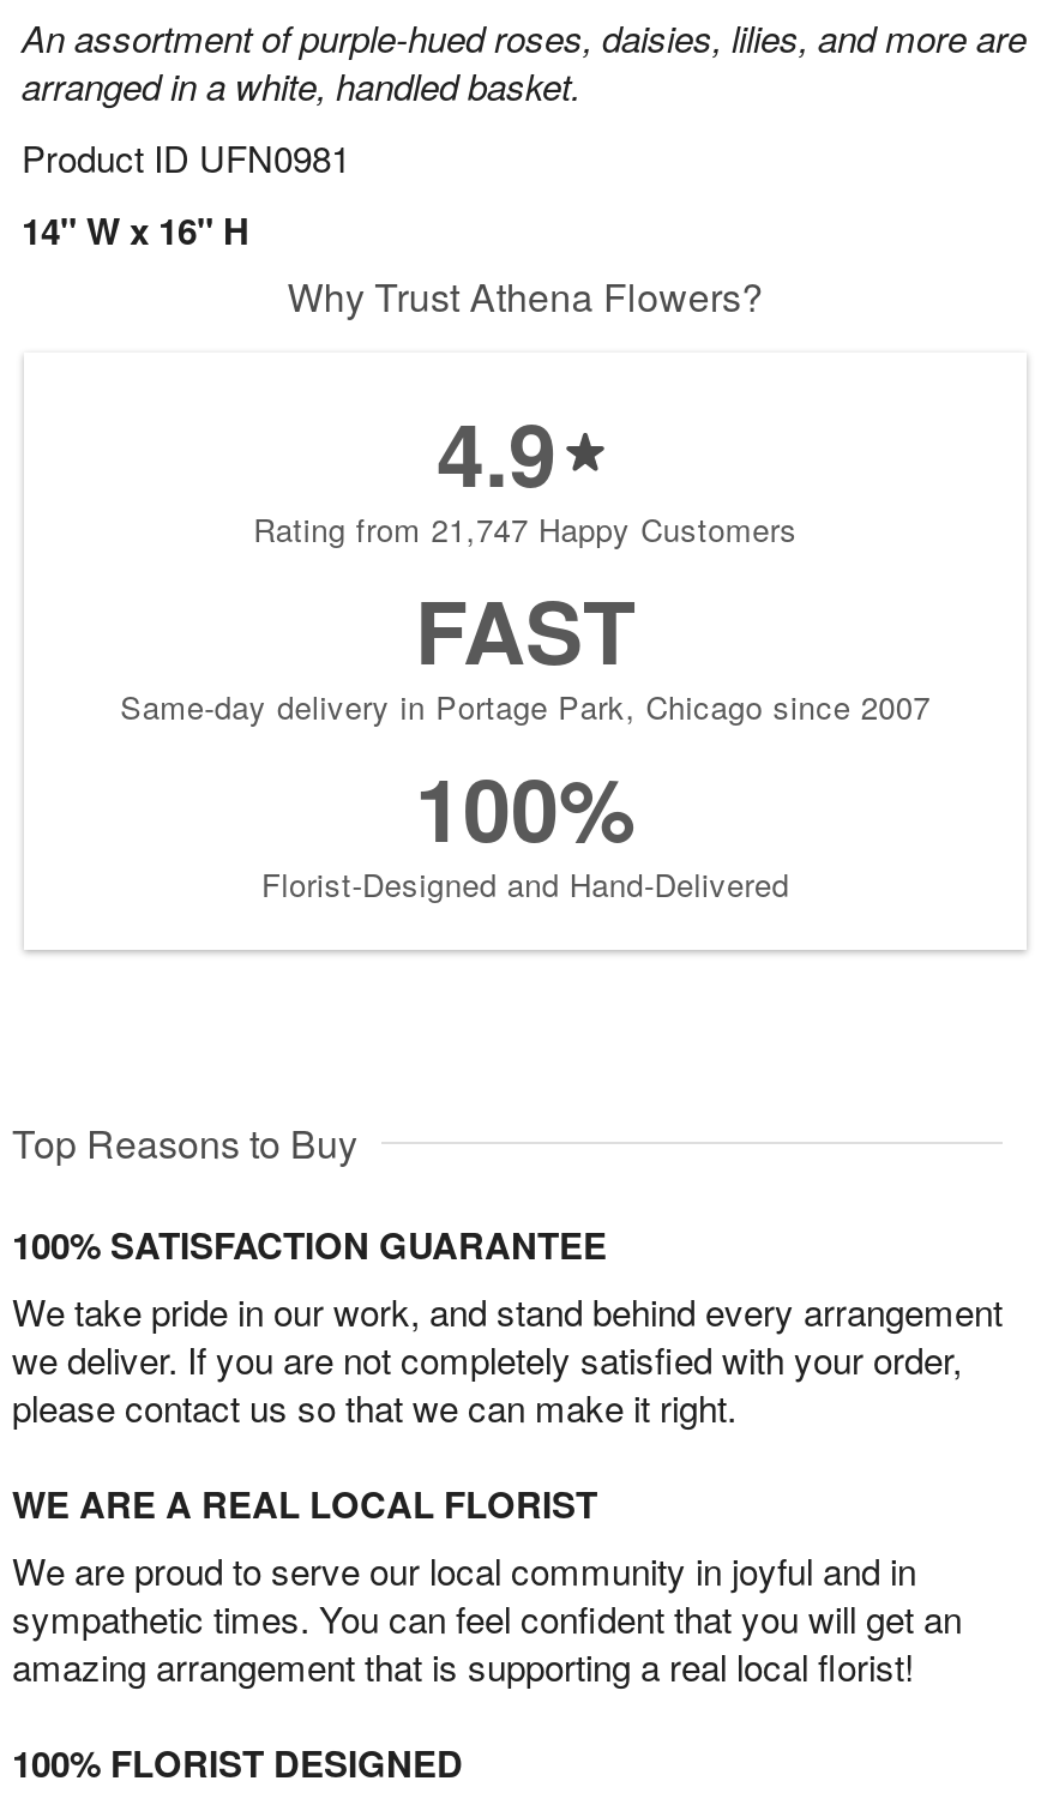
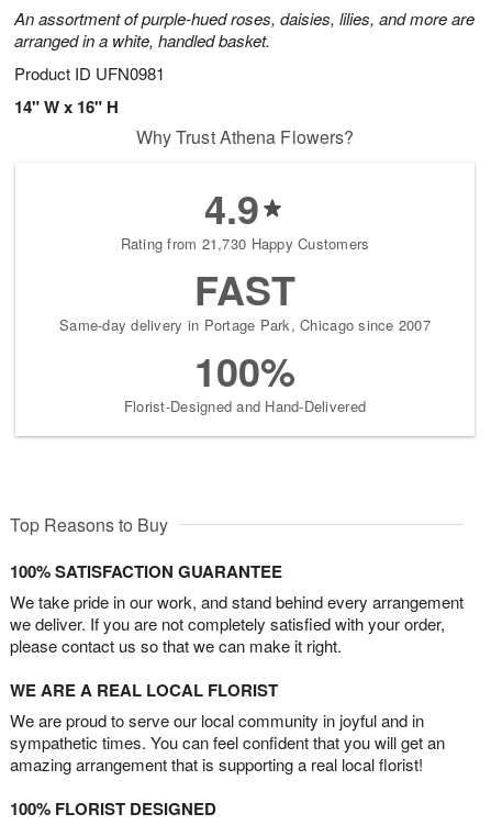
[253,507,797,553] Rating from 21,747 Happy Customers -> [120,233,370,254] Rating from 21,730 Happy Customers

